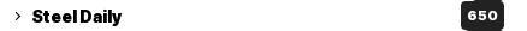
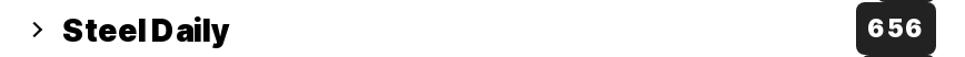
[467,7,498,24] 650 -> [867,14,925,44] 656

